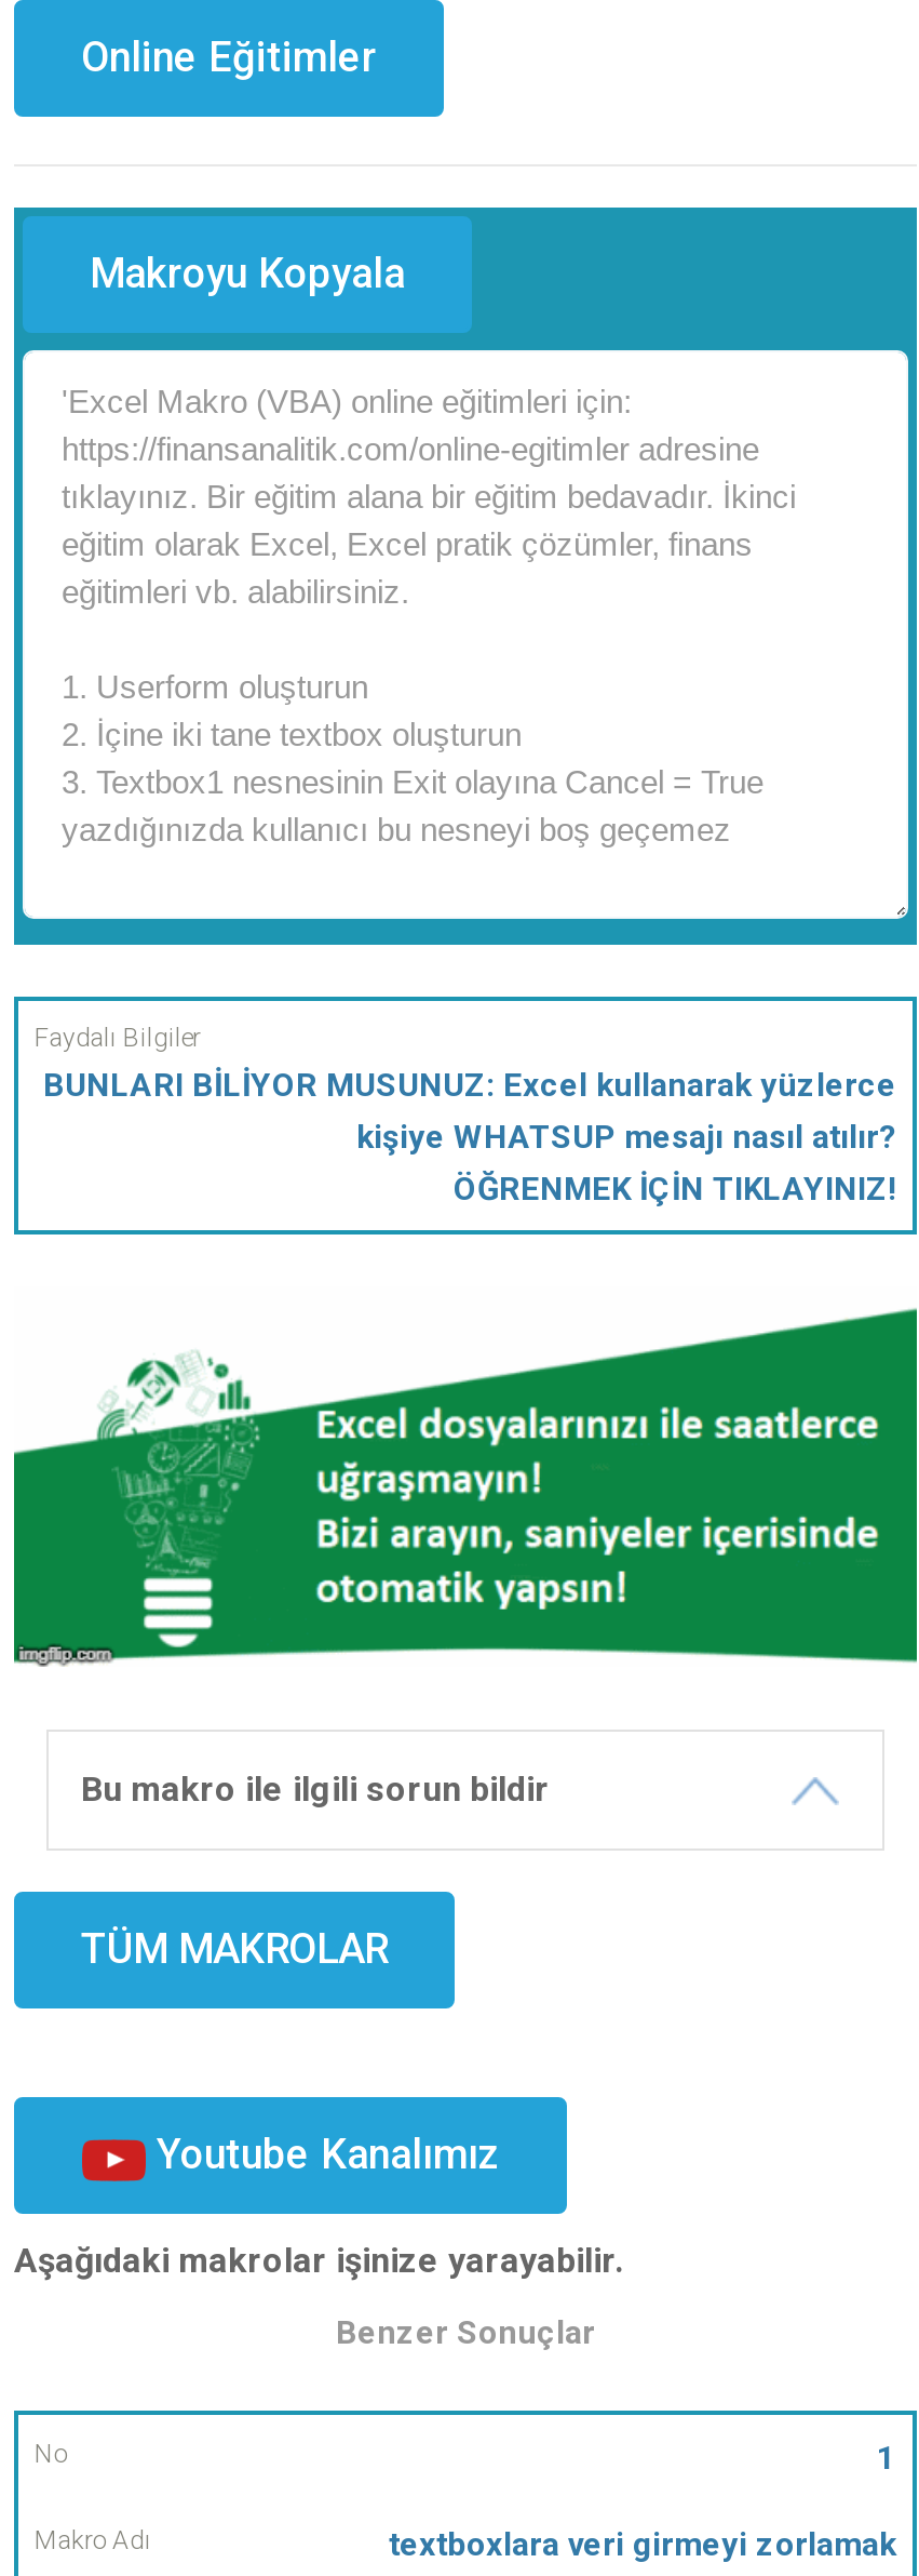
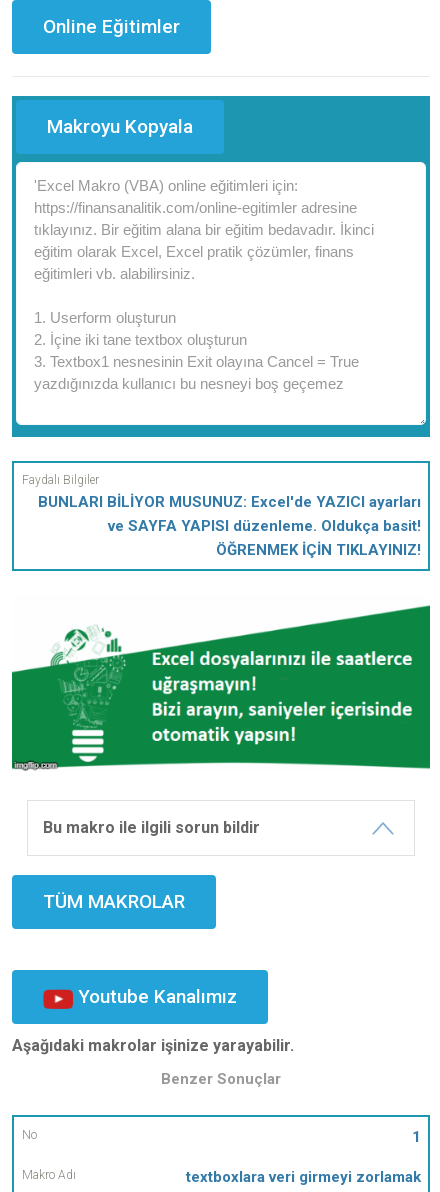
[43,1065,896,1156] BUNLARI BİLİYOR MUSUNUZ: Excel kullanarak yüzlerce | kişiye WHATSUP mesajı nasıl atılır? -> [37,492,420,534] BUNLARI BİLİYOR MUSUNUZ: Excel'de YAZICI ayarları | ve SAYFA YAPISI düzenleme. Oldukça basit!

